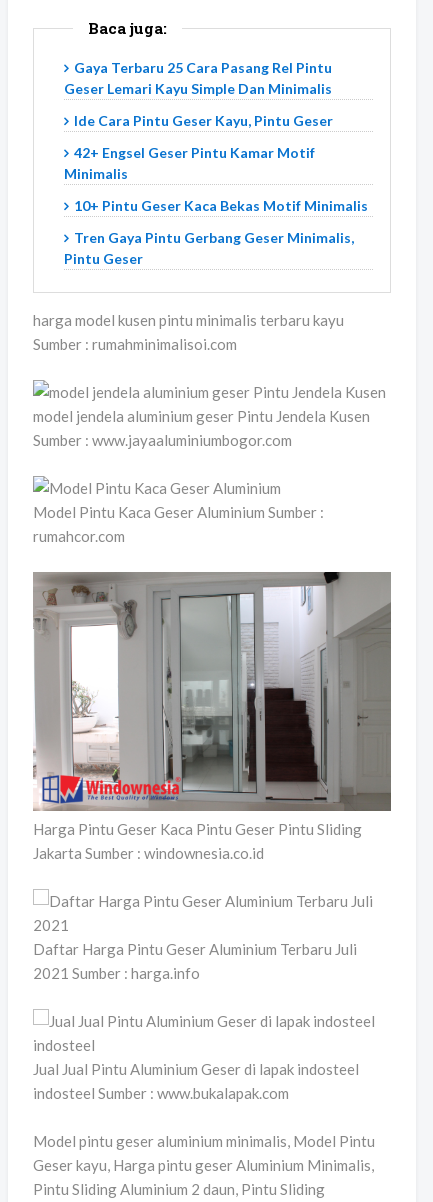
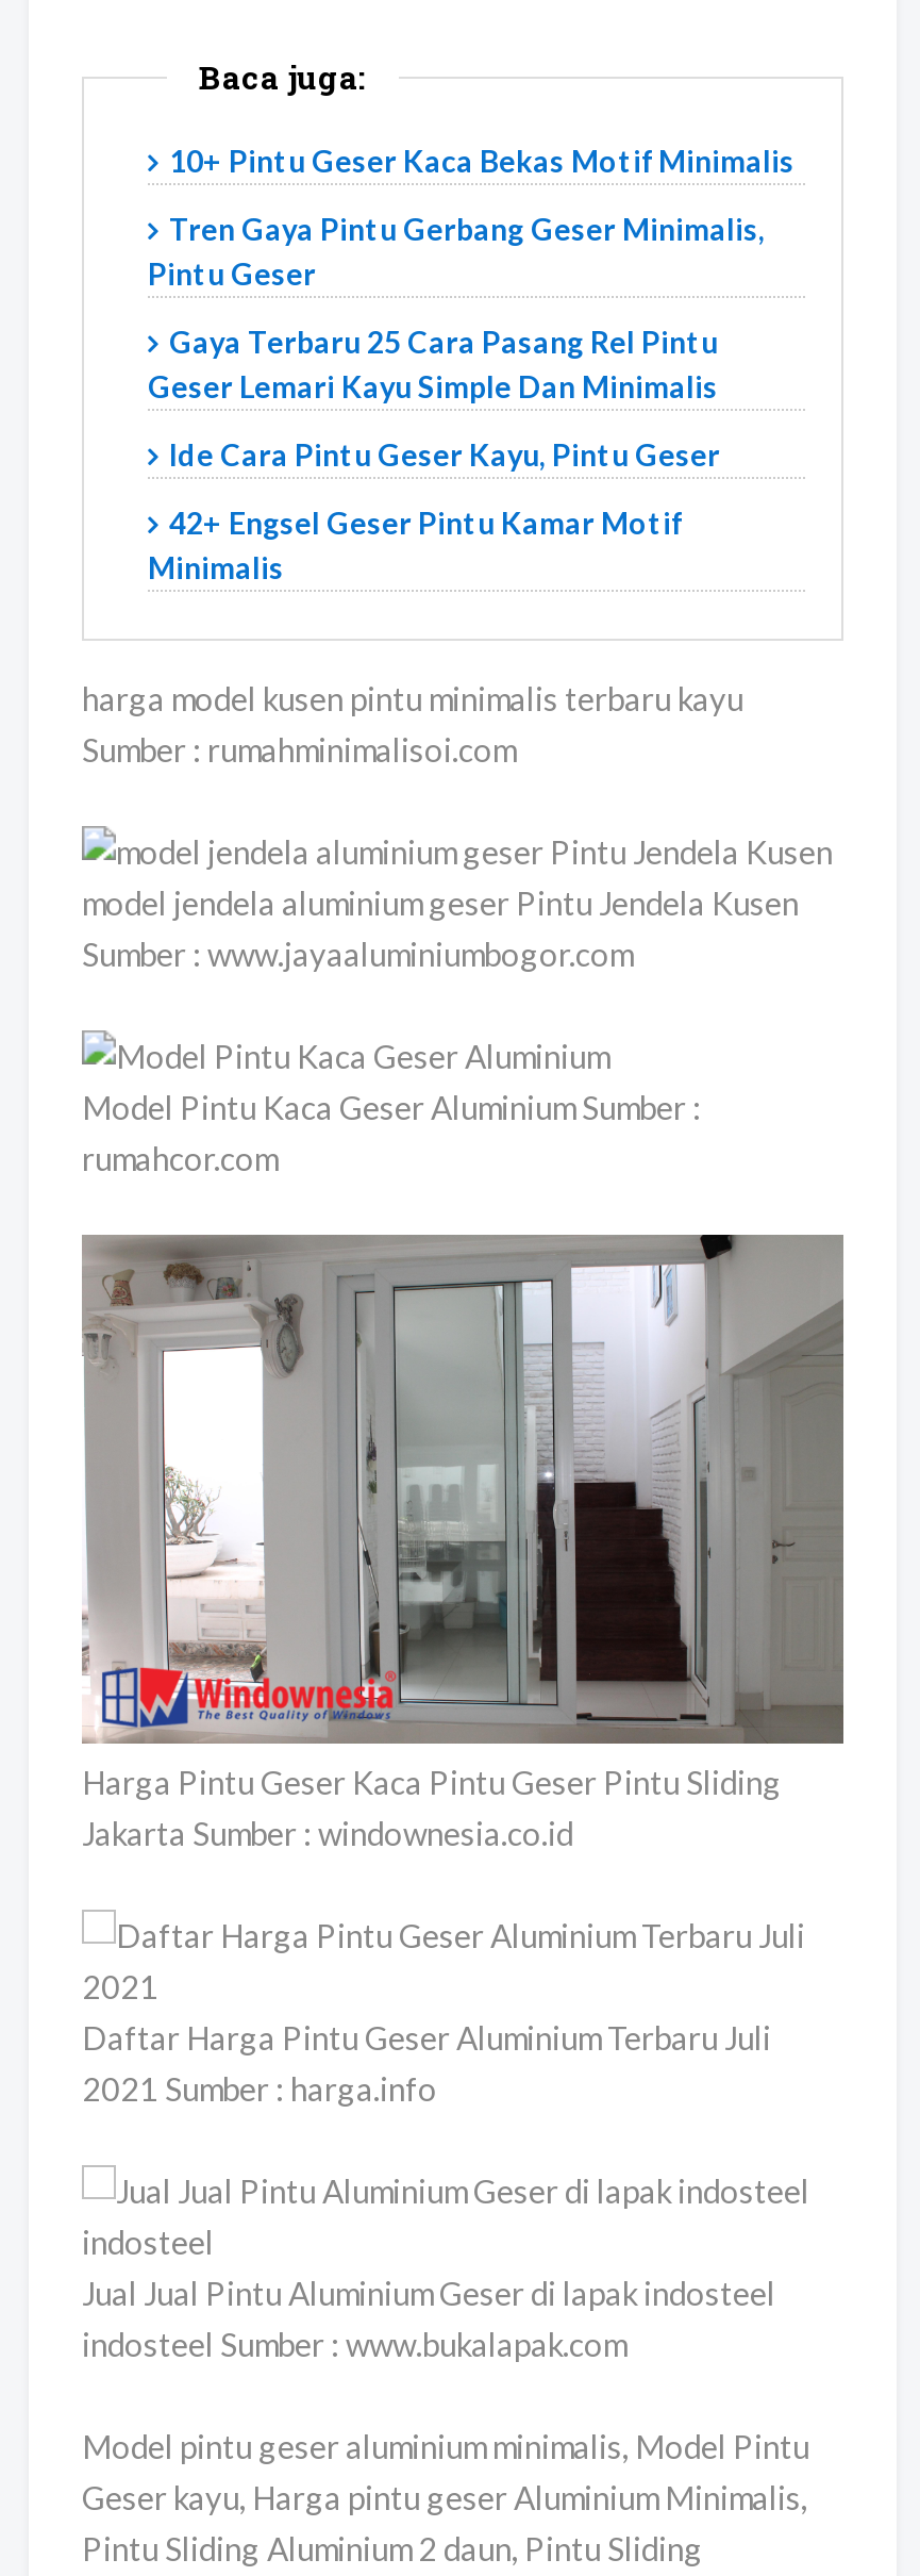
moved [64,59,333,182] -> [148,324,720,586]: Gaya Terbaru 25 Cara Pasang Rel Pintu | Geser Lemari Kayu Simple Dan Minimalis | Ide Cara Pintu Geser Kayu, Pintu Geser | 42+ Engsel Geser Pintu Kamar Motif | Minimalis
moved [64,197,368,267] -> [148,143,794,292]: 10+ Pintu Geser Kaca Bekas Motif Minimalis | Tren Gaya Pintu Gerbang Geser Minimalis, | Pintu Geser

